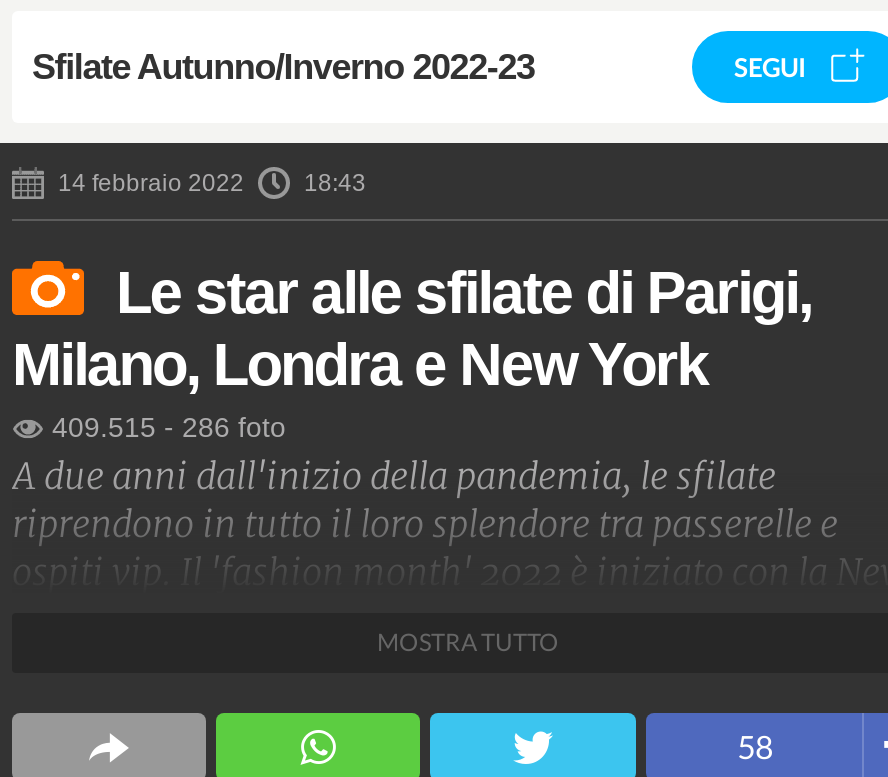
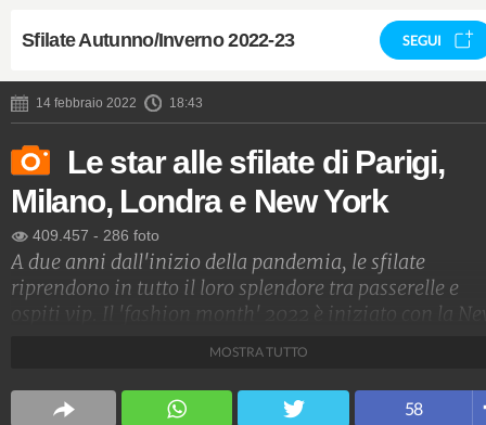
[52,411,286,443] 409.515 - 286 foto -> [33,226,159,244] 409.457 - 286 foto

